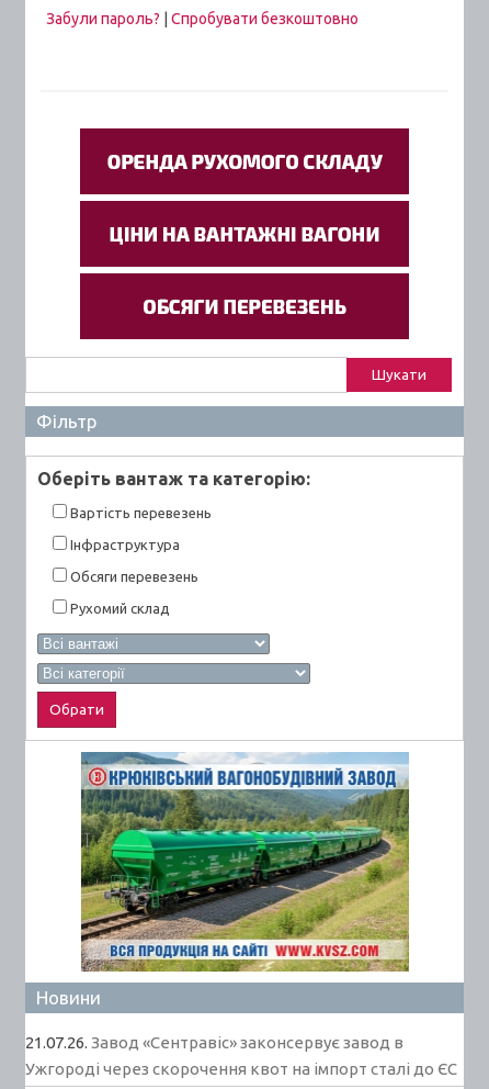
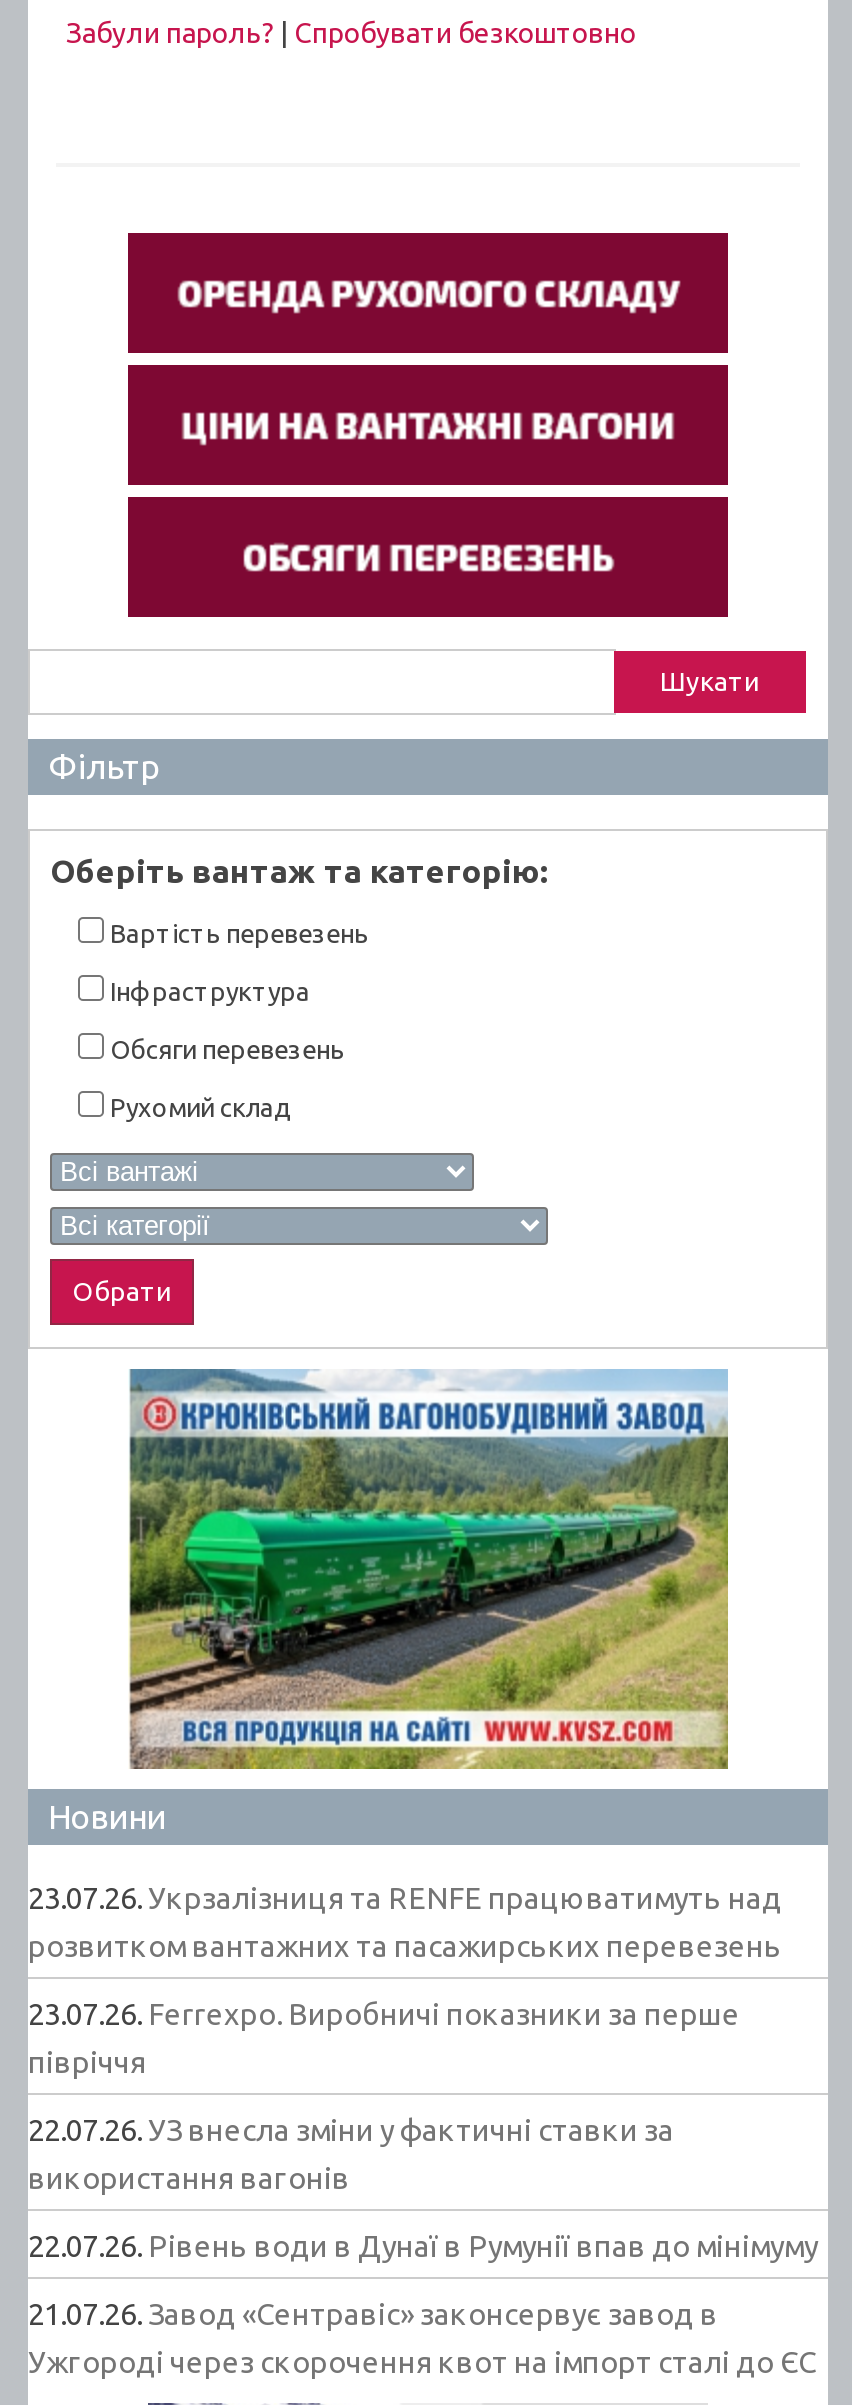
none -> [28,1881,818,2263] 23.07.26. Укрзалізниця та RENFE працюватимуть над | розвитком вантажних та пасажирських перевезень | 23.07.26. Ferrexpo. Виробничі показники за перше | півріччя | 22.07.26. УЗ внесла зміни у фактичні ставки за | використання вагонів | 22.07.26. Рівень води в Дунаї в Румунії впав до мінімуму

